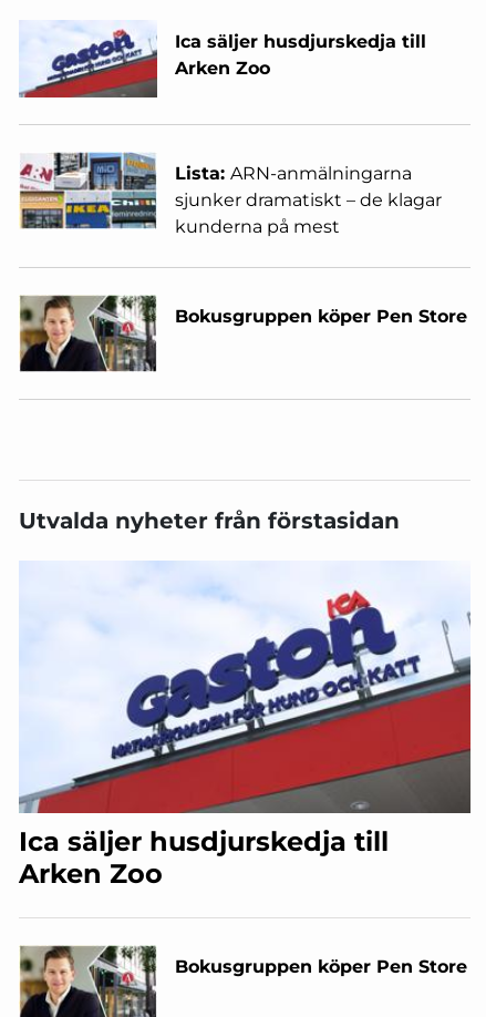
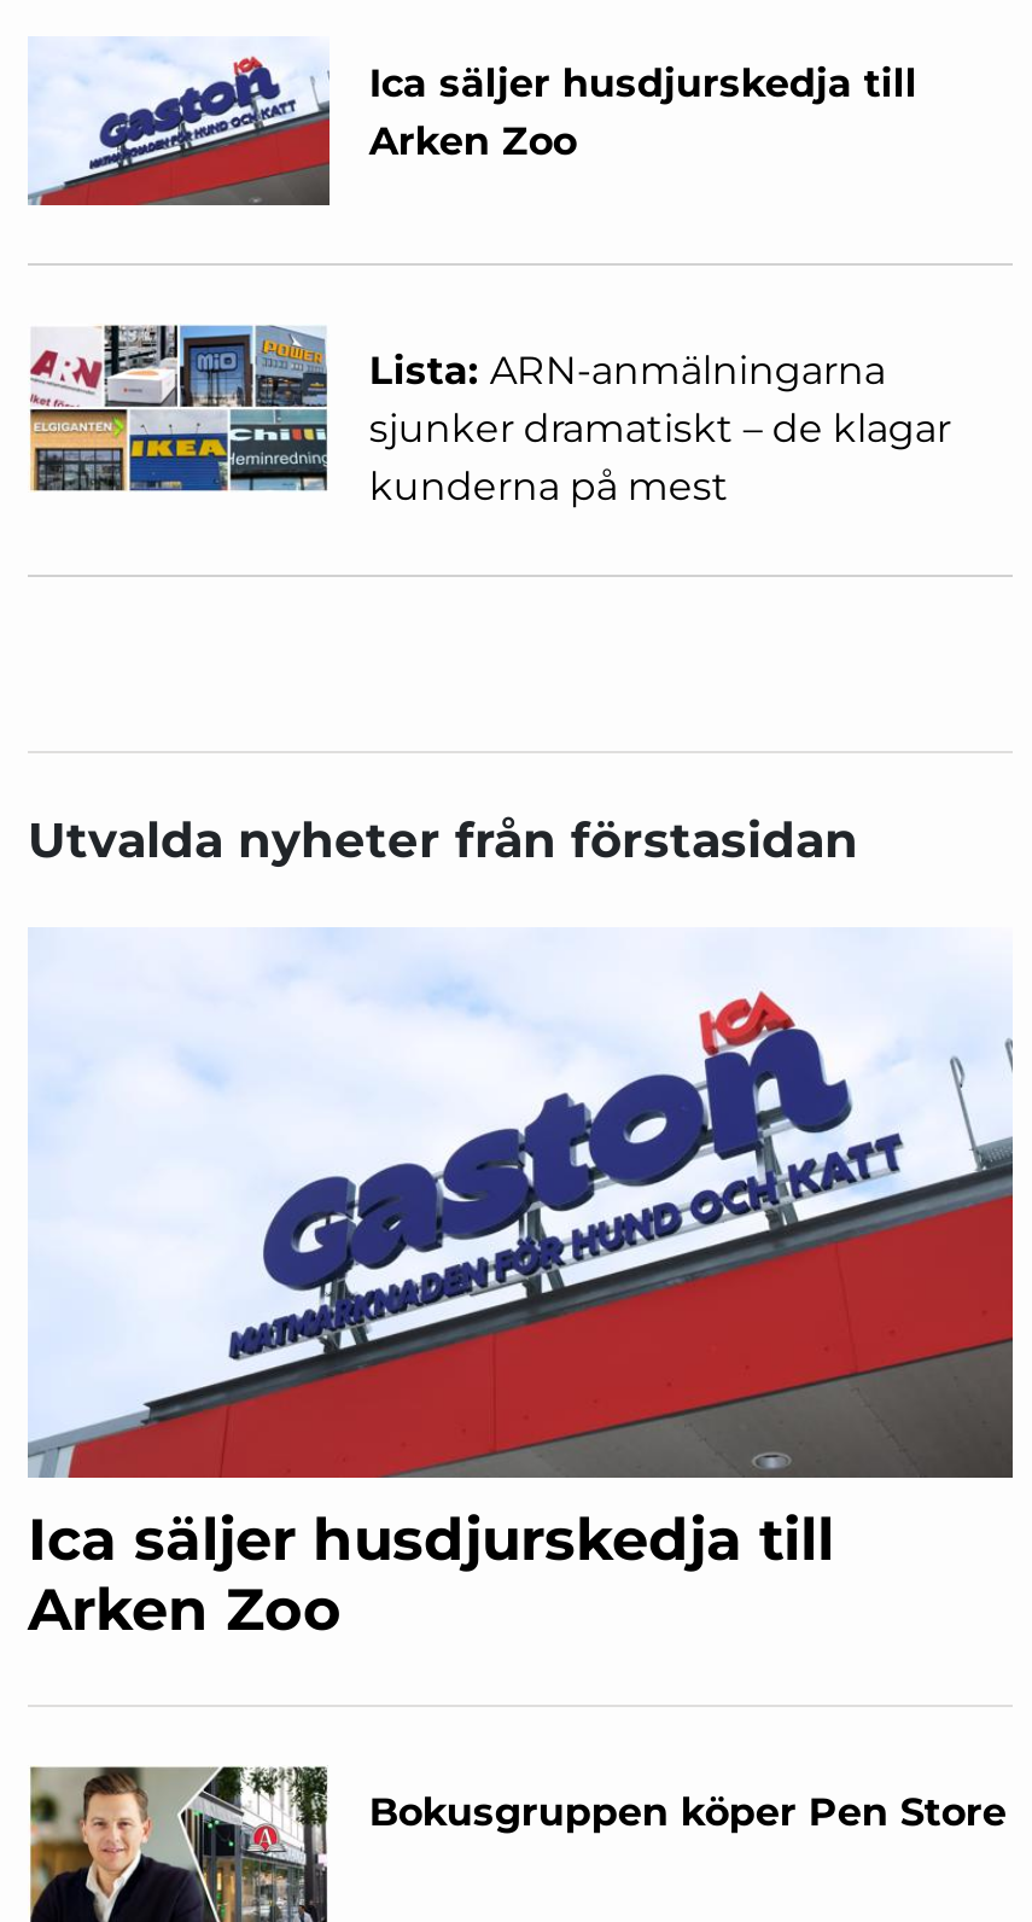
[19,295,468,372] [image] | Bokusgruppen köper Pen Store -> none

